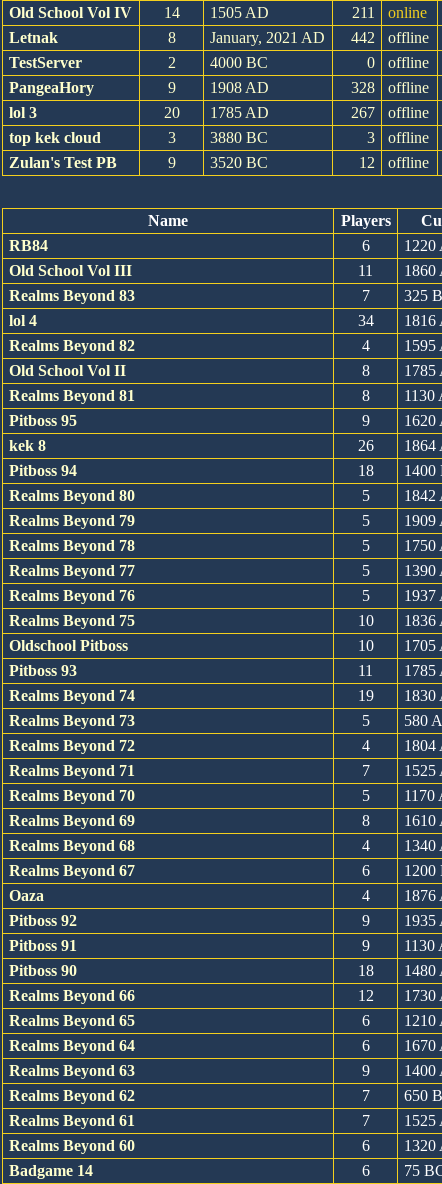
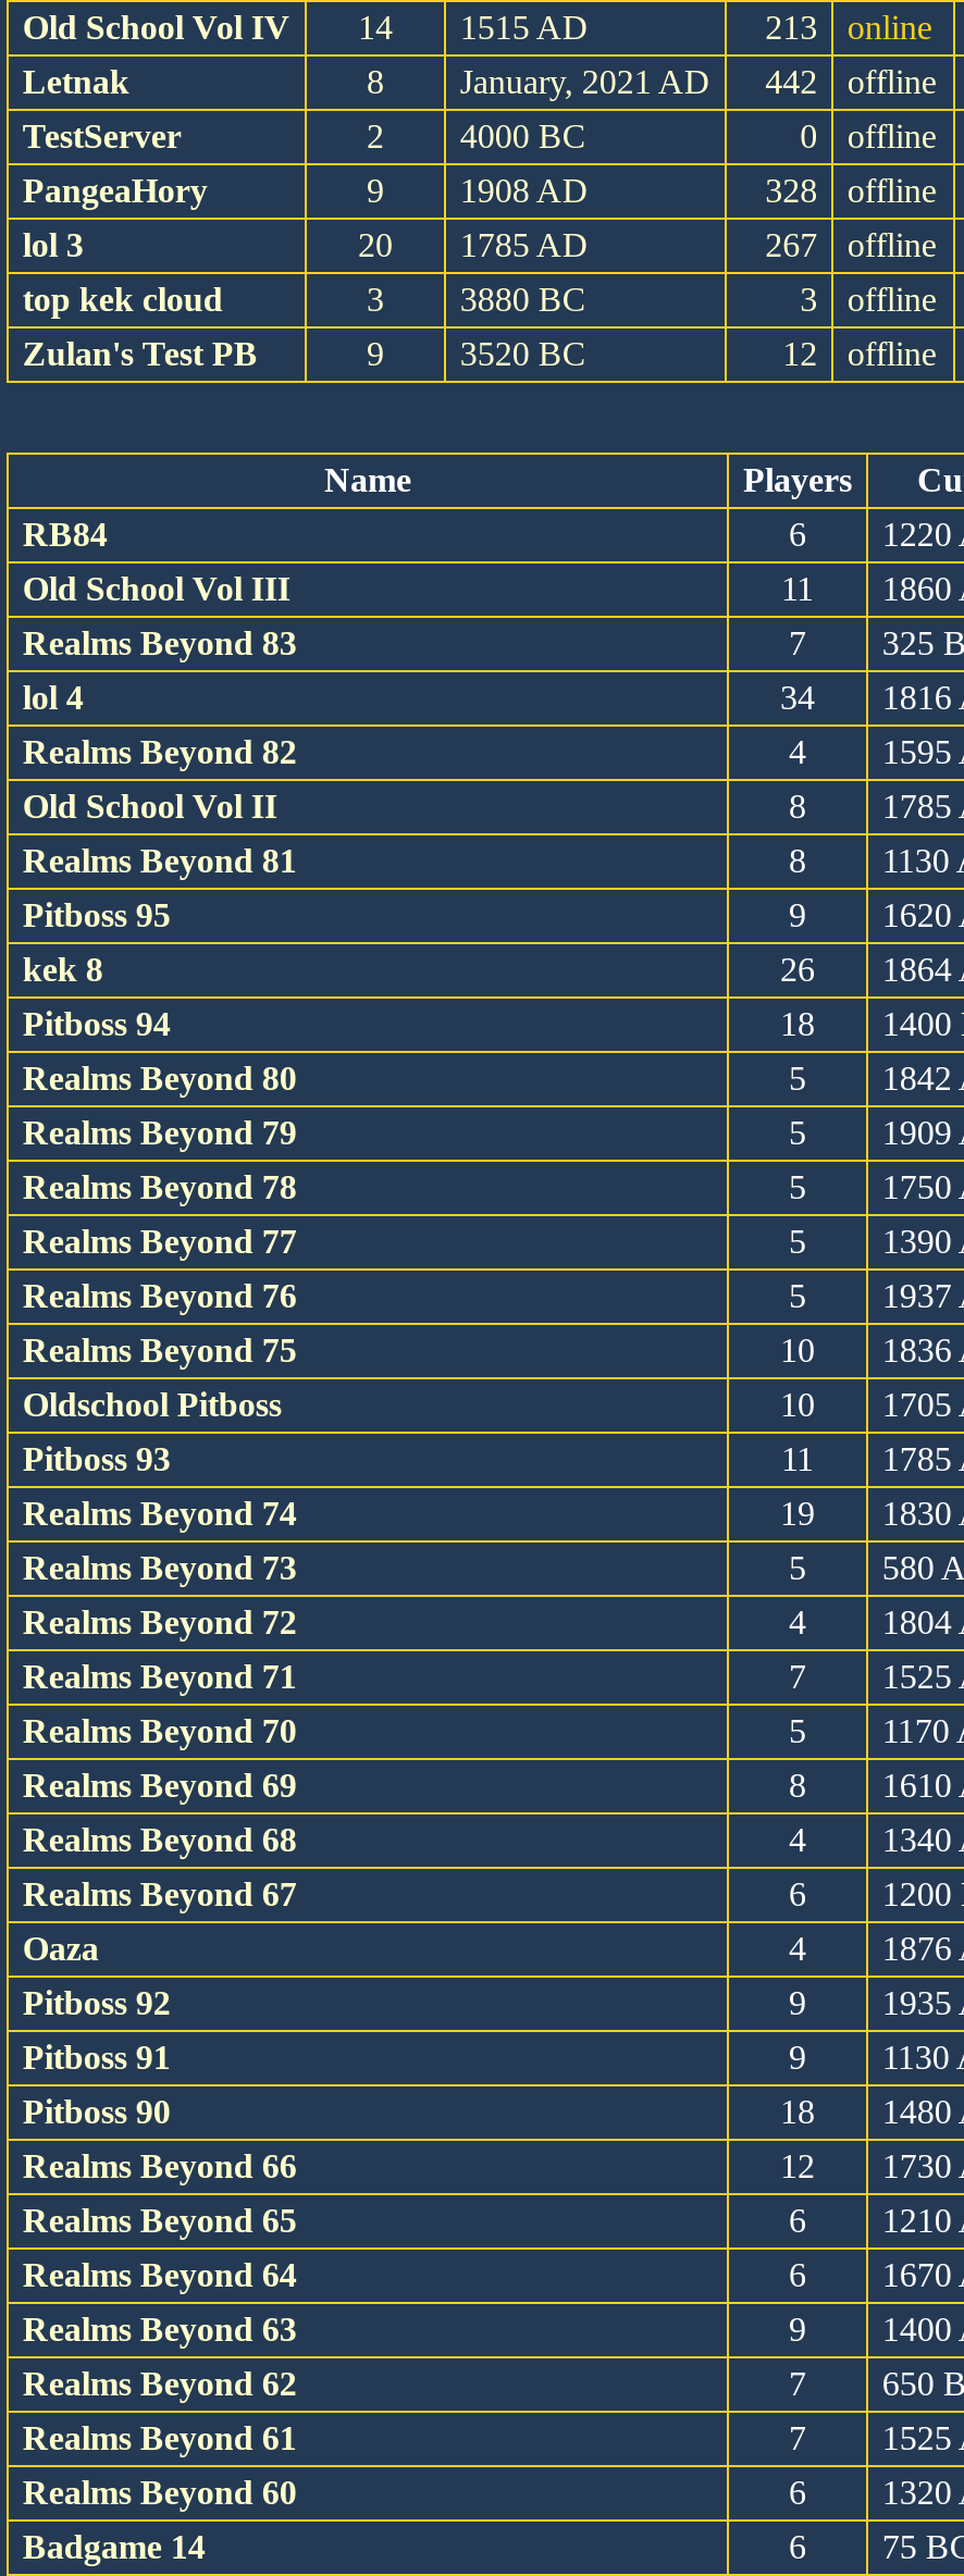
[9,4,269,21] Old School Vol IV 14 1505 AD -> [23,9,588,46] Old School Vol IV 14 1515 AD
[352,4,427,21] 211 online -> [765,9,932,46] 213 online

